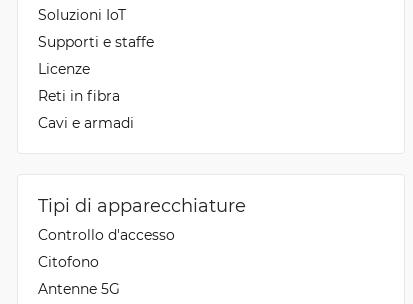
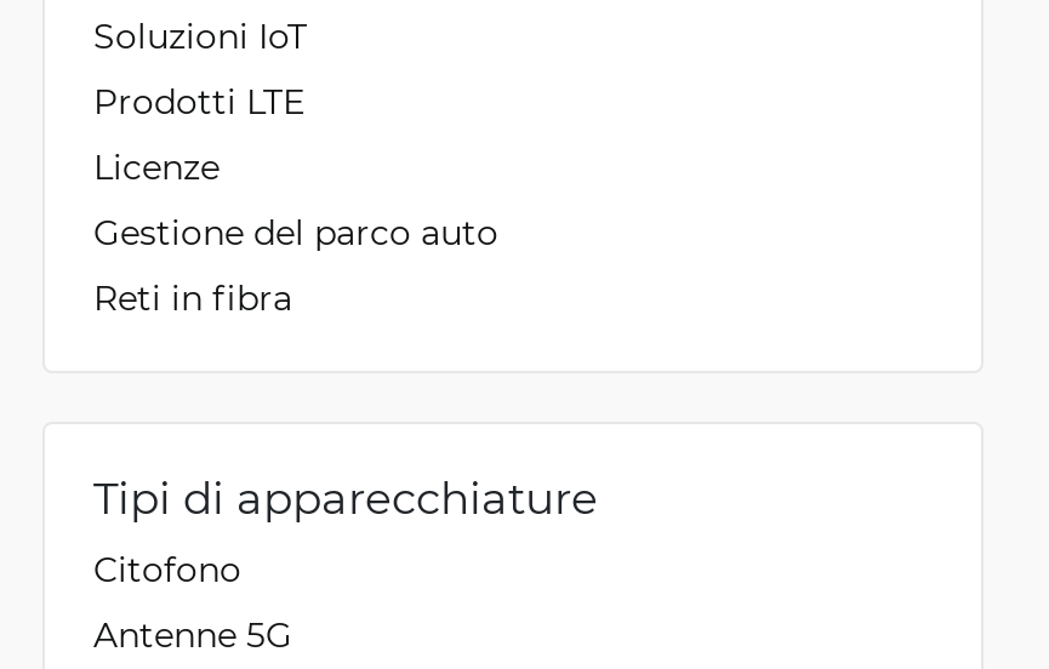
[38,32,154,51] Supporti e staffe -> [93,77,304,123] Prodotti LTE
none -> [93,207,498,254] Gestione del parco auto
moved [38,86,120,105] -> [93,273,292,319]: Reti in fibra
[38,113,134,132] Cavi e armadi -> none
[38,225,175,244] Controllo d'accesso -> none

